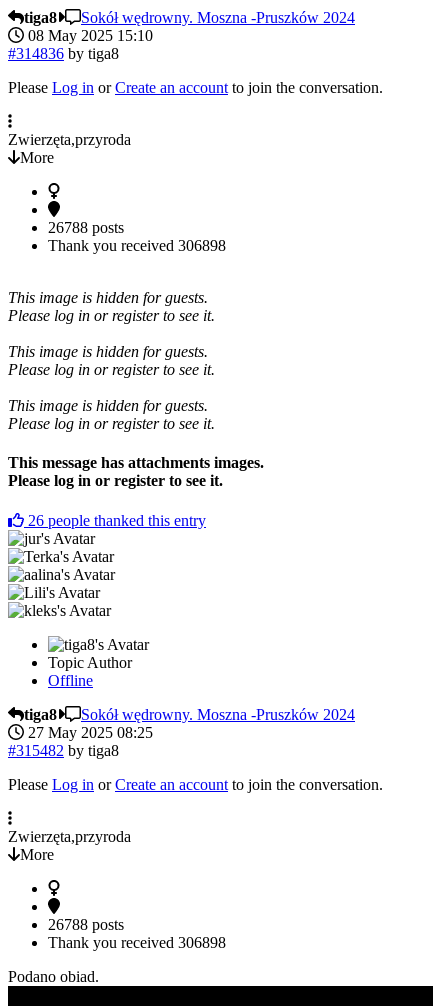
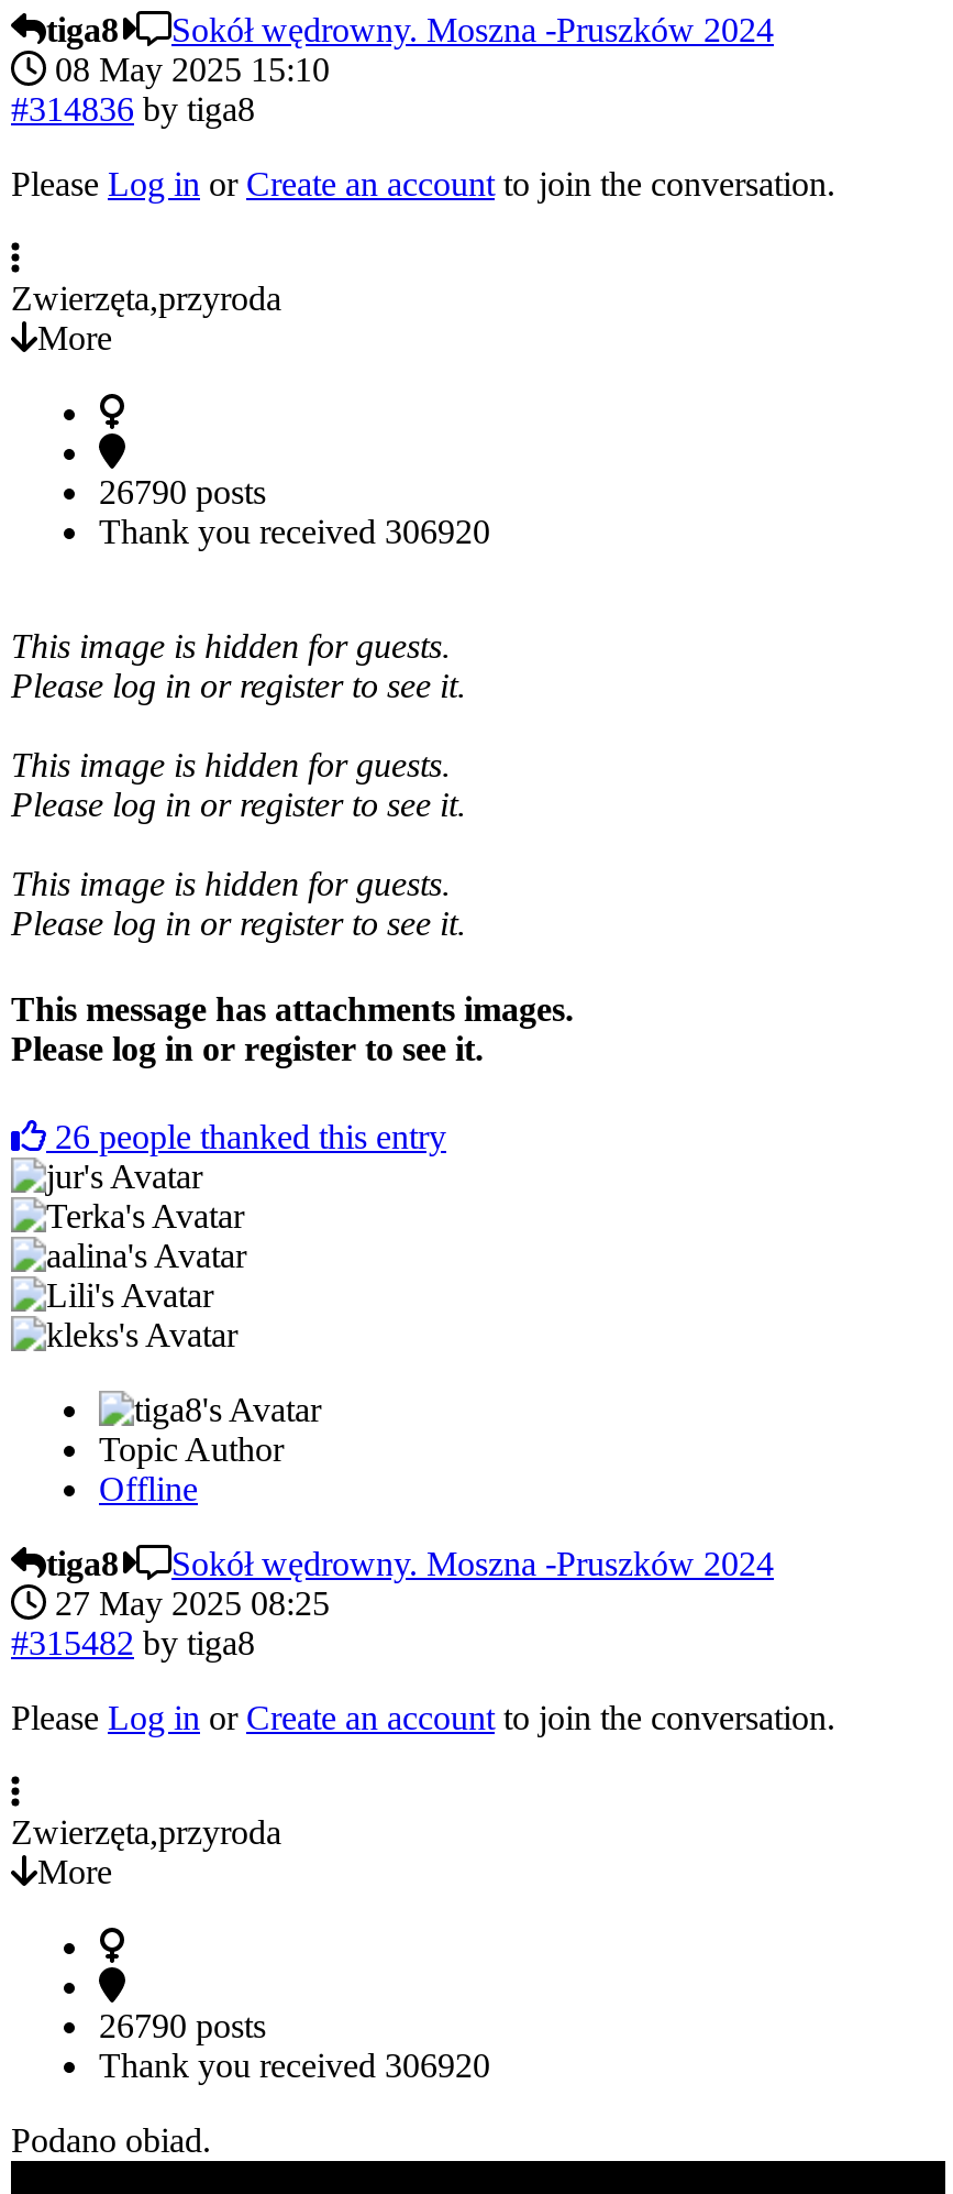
[48,219,124,236] 26788 posts -> [99,474,266,511] 26790 posts
[48,237,226,254] Thank you received 306898 -> [99,513,490,551] Thank you received 306920
[48,916,124,933] 26788 posts -> [99,2007,266,2044] 26790 posts
[48,934,226,951] Thank you received 306898 -> [99,2046,490,2084] Thank you received 306920

